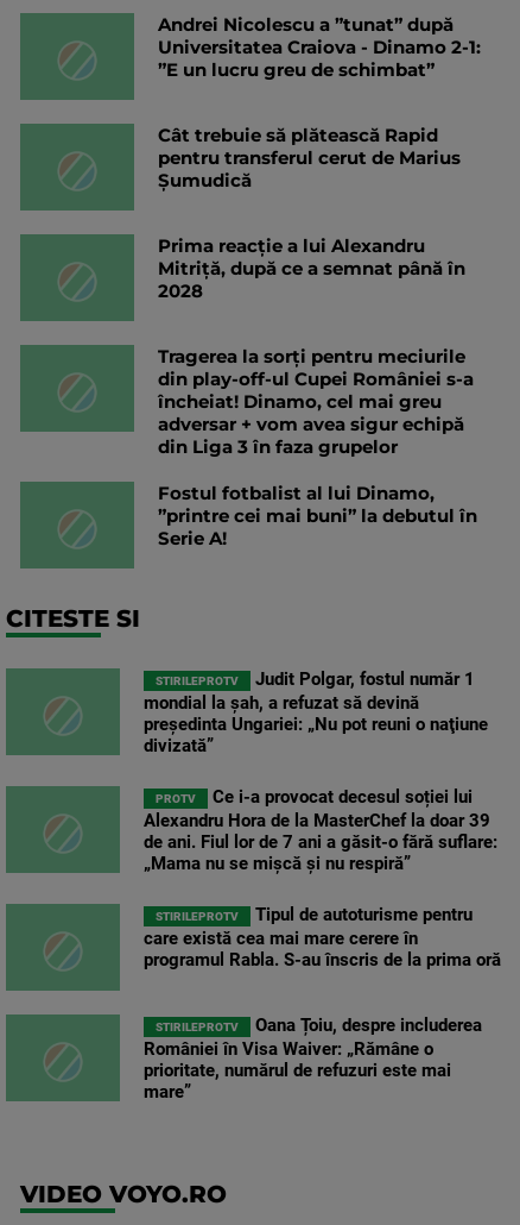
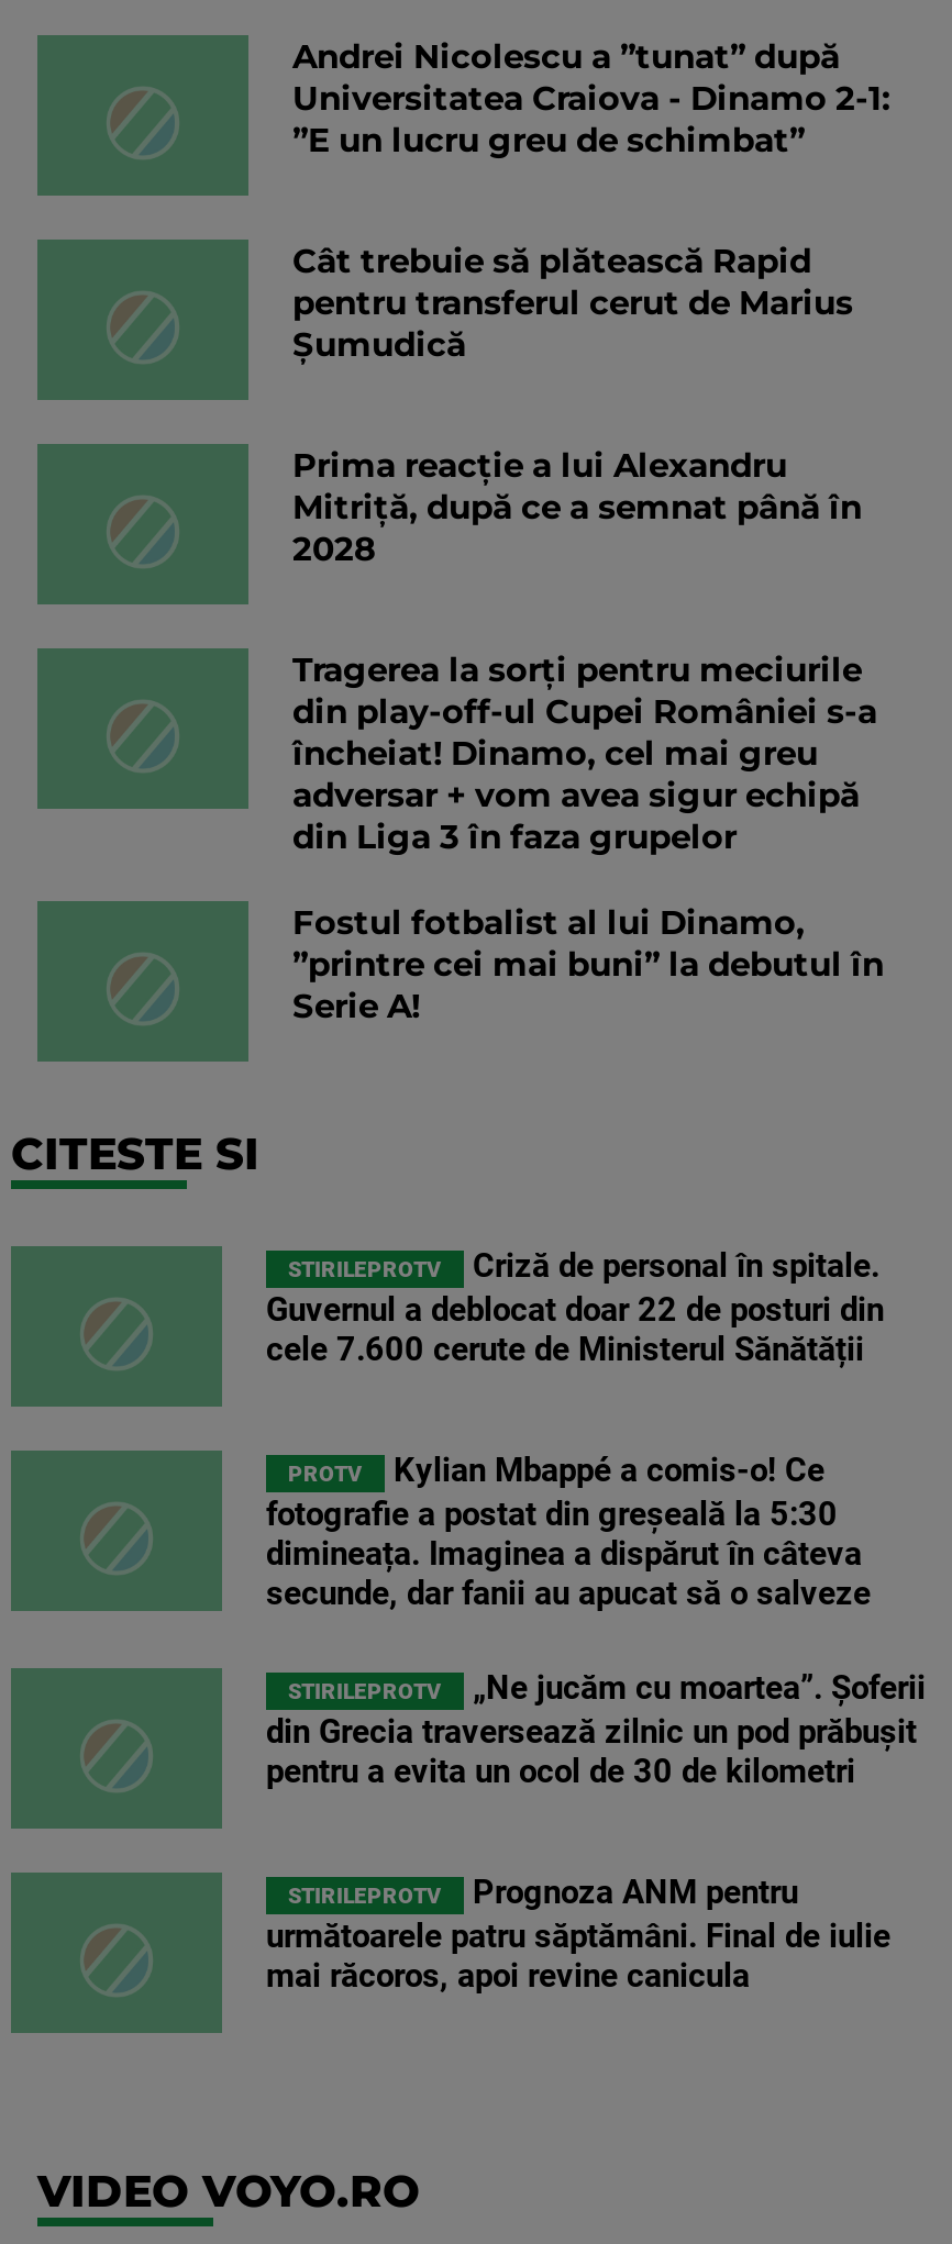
[144,669,488,757] Judit Polgar, fostul număr 1 | mondial la şah, a refuzat să devină | preşedinta Ungariei: „Nu pot reuni o naţiune | divizată” -> [266,1247,884,1370] Criză de personal în spitale. | Guvernul a deblocat doar 22 de posturi din | cele 7.600 cerute de Ministerul Sănătății
[144,787,497,875] Ce i-a provocat decesul soției lui | Alexandru Hora de la MasterChef la doar 39 | de ani. Fiul lor de 7 ani a găsit-o fără suflare: | „Mama nu se mișcă și nu respiră” -> [266,1451,871,1614] Kylian Mbappé a comis-o! Ce | fotografie a postat din greșeală la 5:30 | dimineața. Imaginea a dispărut în câteva | secunde, dar fanii au apucat să o salveze
[144,904,501,971] Tipul de autoturisme pentru | care există cea mai mare cerere în | programul Rabla. S-au înscris de la prima oră -> [266,1669,926,1792] „Ne jucăm cu moartea”. Șoferii | din Grecia traversează zilnic un pod prăbușit | pentru a evita un ocol de 30 de kilometri
[144,1015,482,1103] Oana Țoiu, despre includerea | României în Visa Waiver: „Rămâne o | prioritate, numărul de refuzuri este mai | mare” -> [266,1873,890,1997] Prognoza ANM pentru | următoarele patru săptămâni. Final de iulie | mai răcoros, apoi revine canicula

